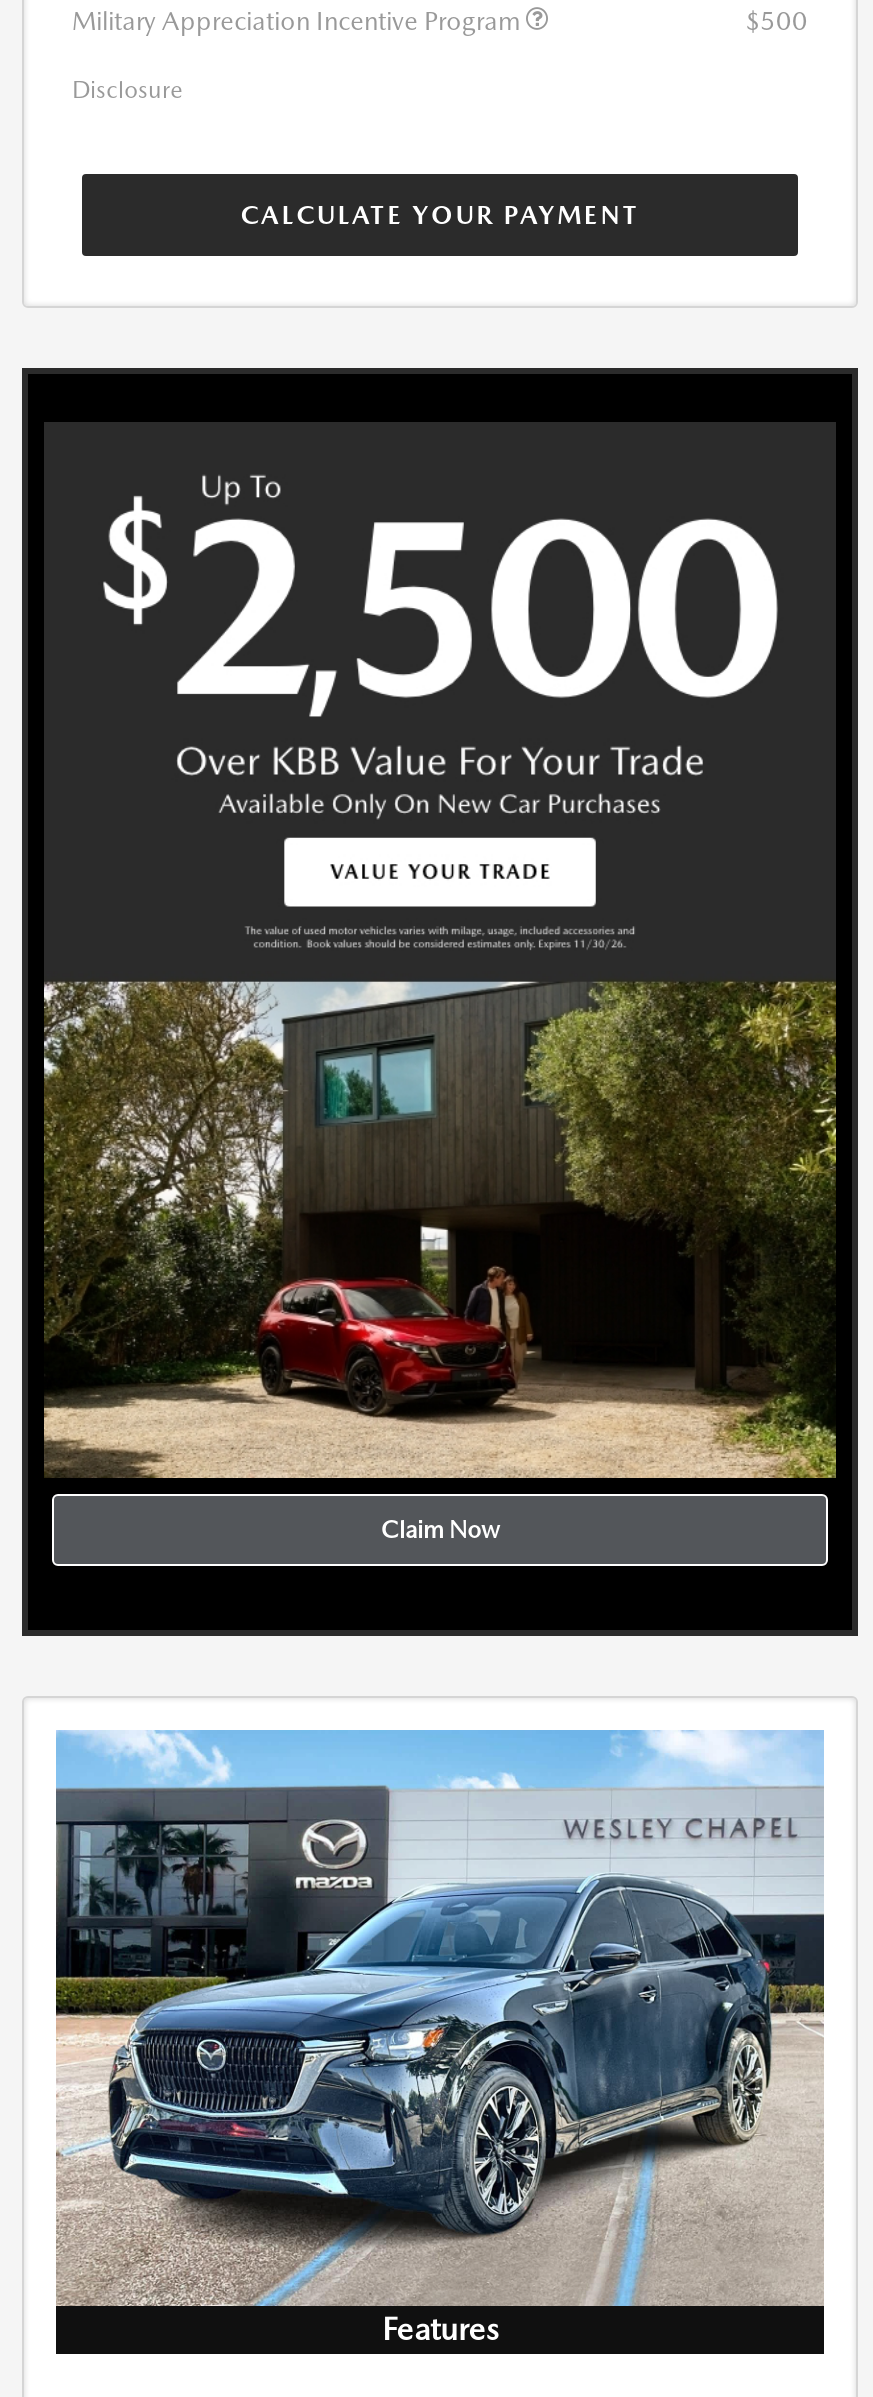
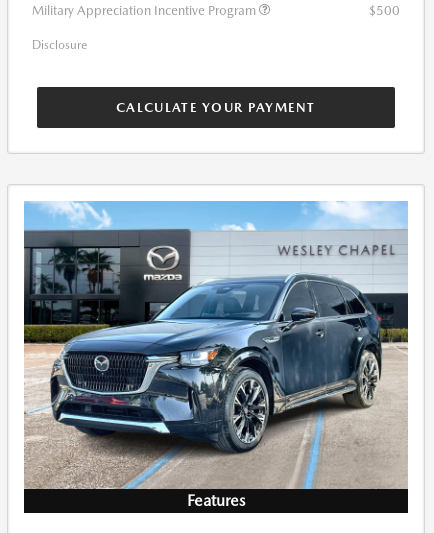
[20,366,860,1638] [image] | Claim Now -> none

